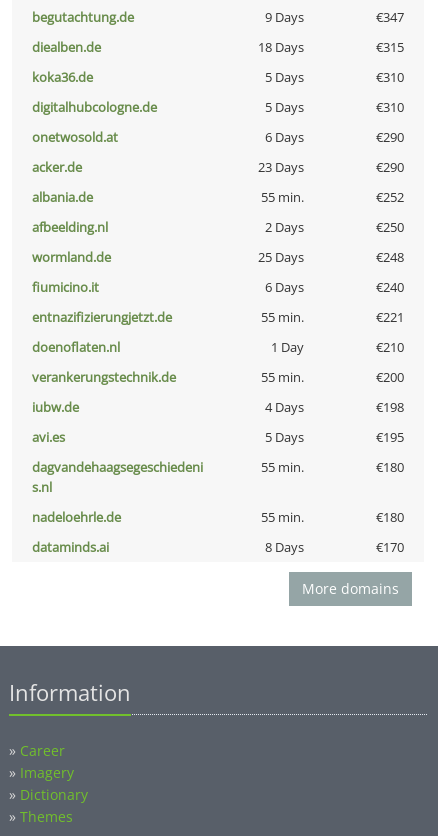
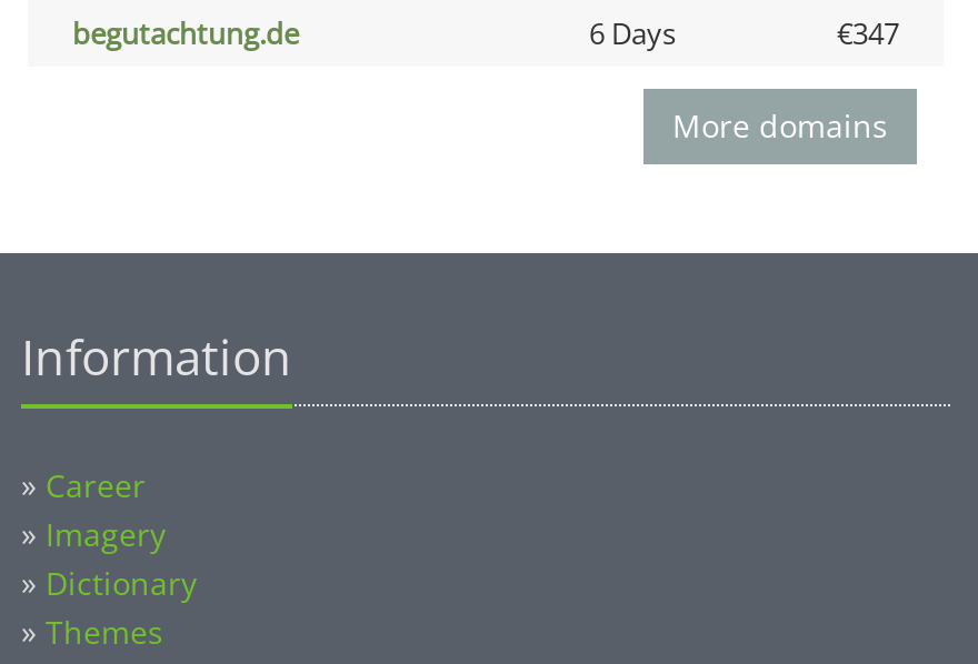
[264,8,303,26] 9 Days -> [589,13,676,53] 6 Days
[32,38,404,496] diealben.de | 18 Days | €315 | koka36.de | 5 Days | €310 | digitalhubcologne.de | 5 Days | €310 | onetwosold.at | 6 Days | €290 | acker.de | 23 Days | €290 | albania.de | 55 min. | €252 | afbeelding.nl | 2 Days | €250 | wormland.de | 25 Days | €248 | fiumicino.it | 6 Days | €240 | entnazifizierungjetzt.de | 55 min. | €221 | doenoflaten.nl | 1 Day | €210 | verankerungstechnik.de | 55 min. | €200 | iubw.de | 4 Days | €198 | avi.es | 5 Days | €195 | dagvandehaagsegeschiedeni | s.nl -> none
[32,458,404,556] 55 min. | €180 | nadeloehrle.de | 55 min. | €180 | dataminds.ai | 8 Days | €170 -> none

